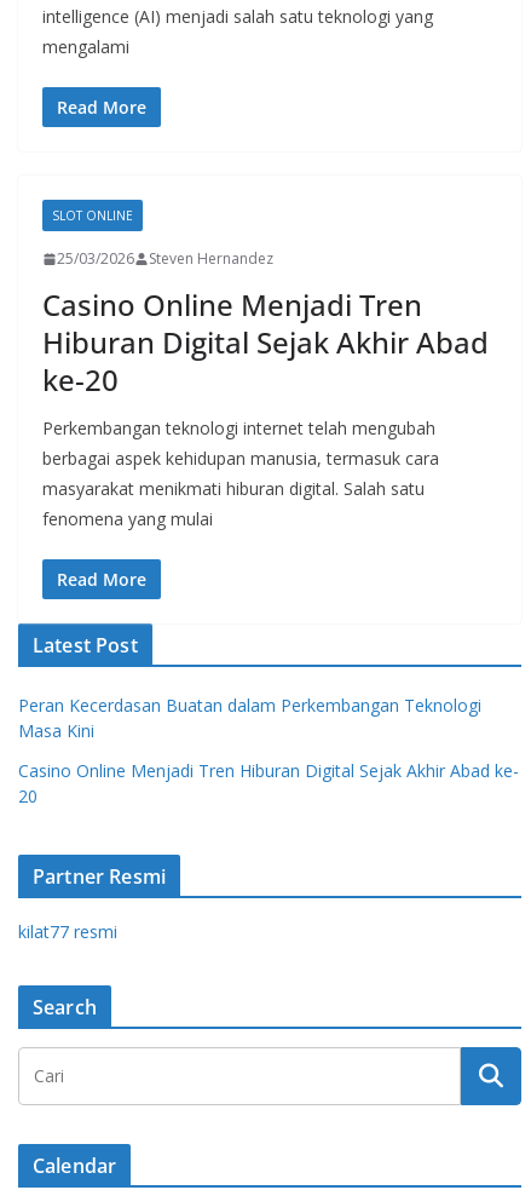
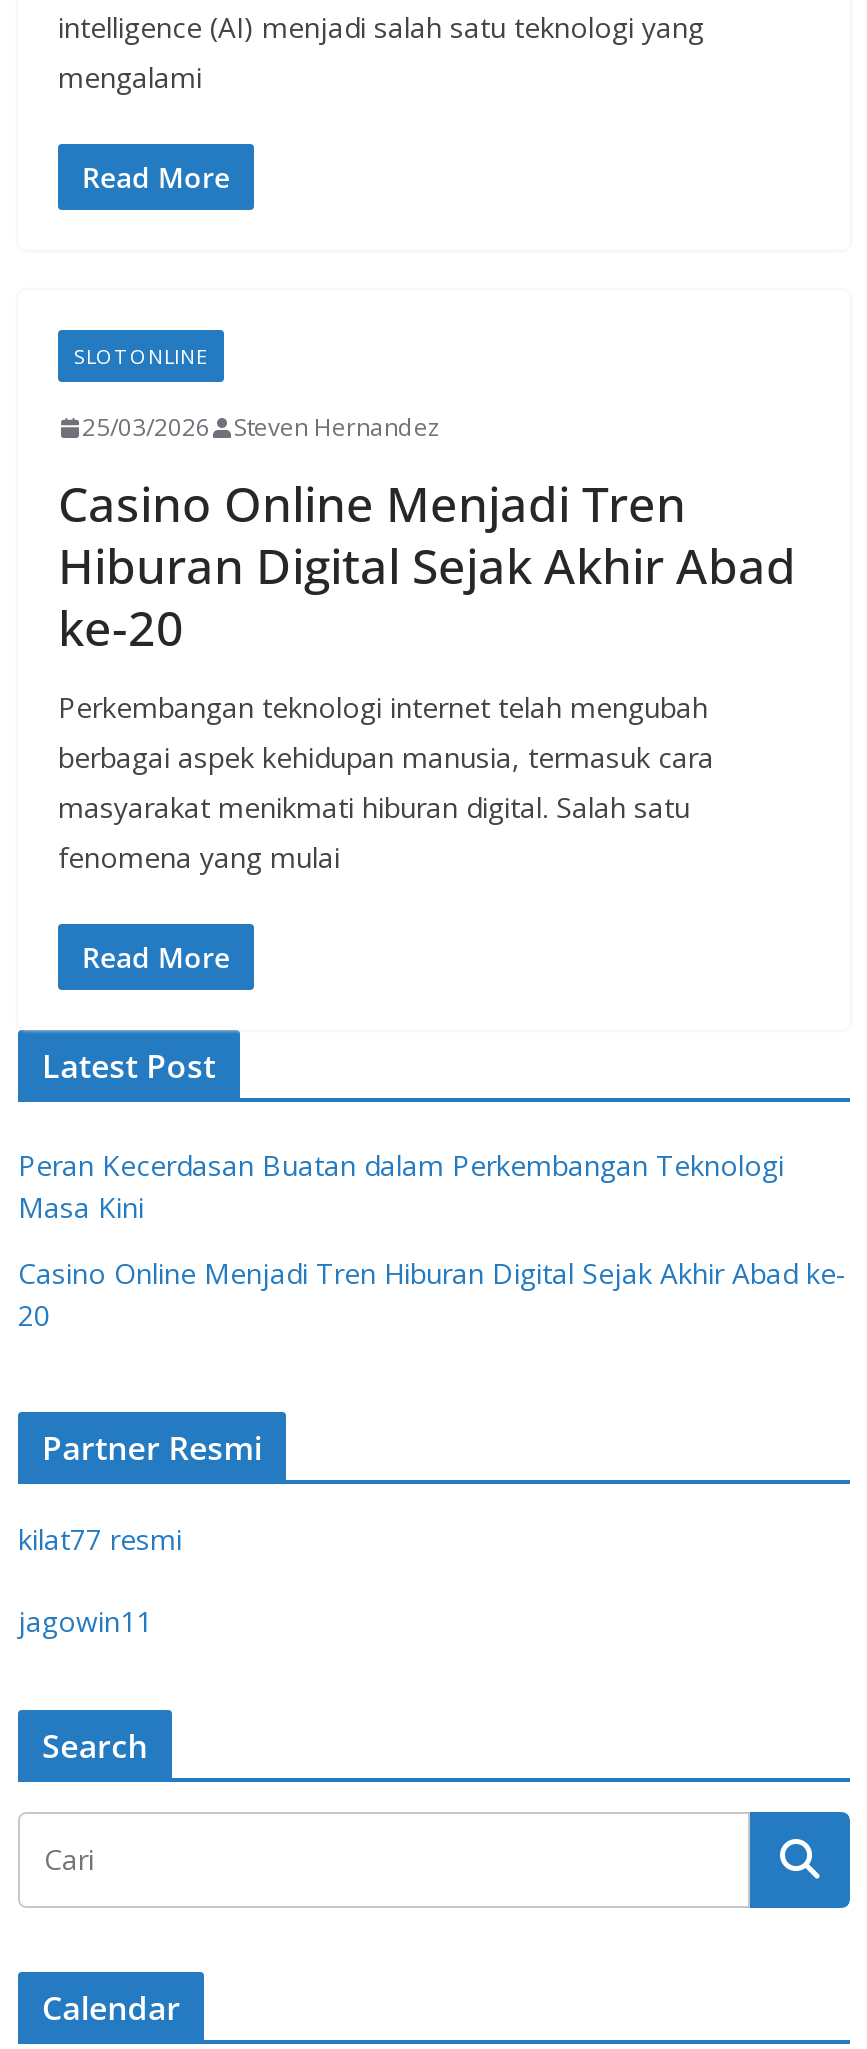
none -> [18,1602,152,1640] jagowin11

